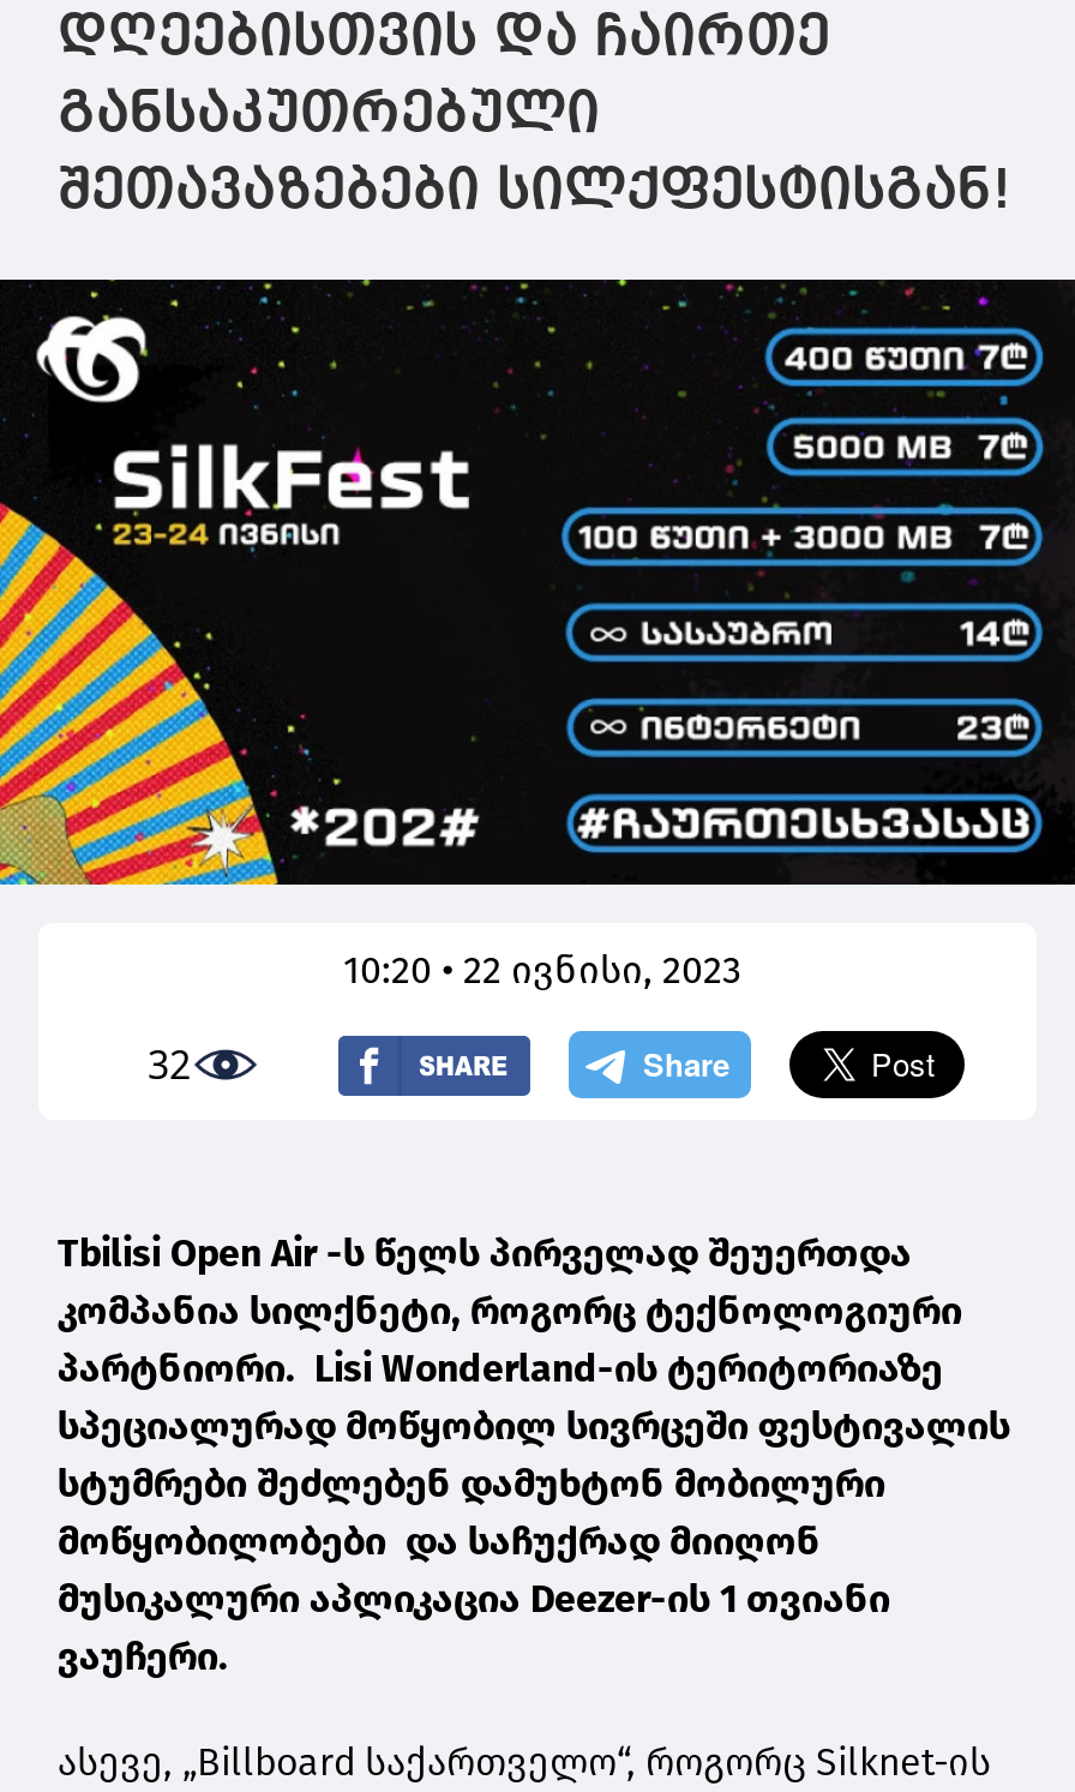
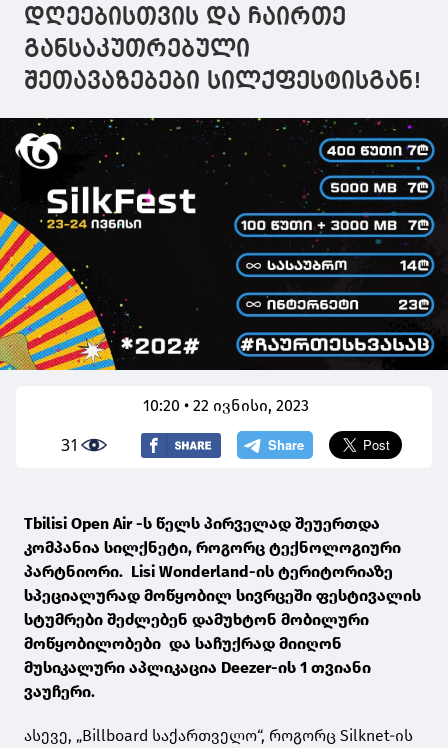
[147,1039,191,1092] 32 -> [61,434,79,456] 31

